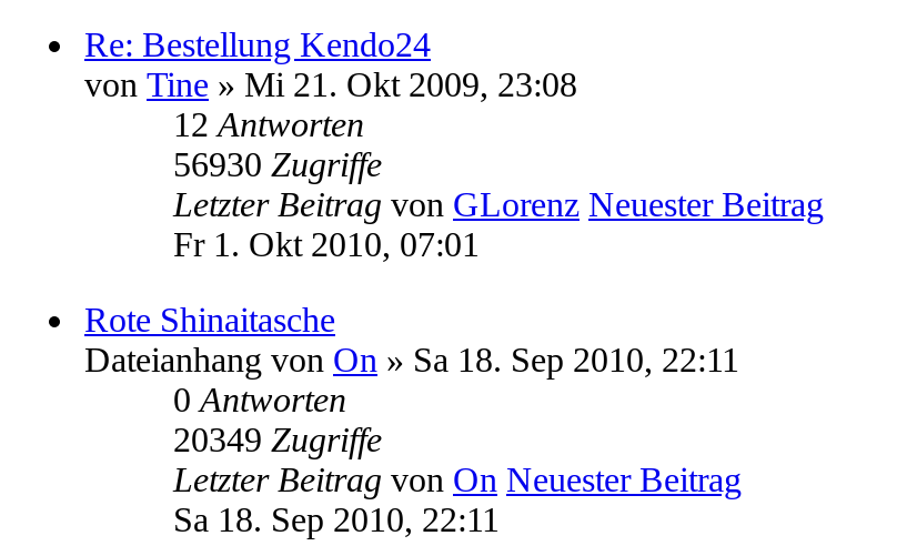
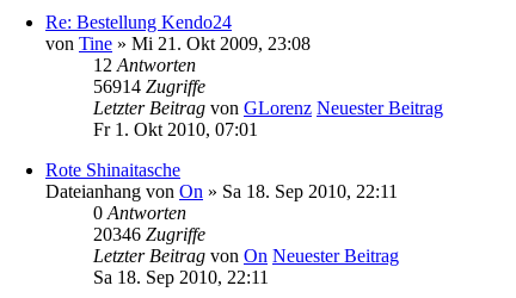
[173,145,382,183] 56930 Zugriffe -> [93,76,205,96] 56914 Zugriffe
[173,420,382,458] 20349 Zugriffe -> [93,224,205,244] 20346 Zugriffe

